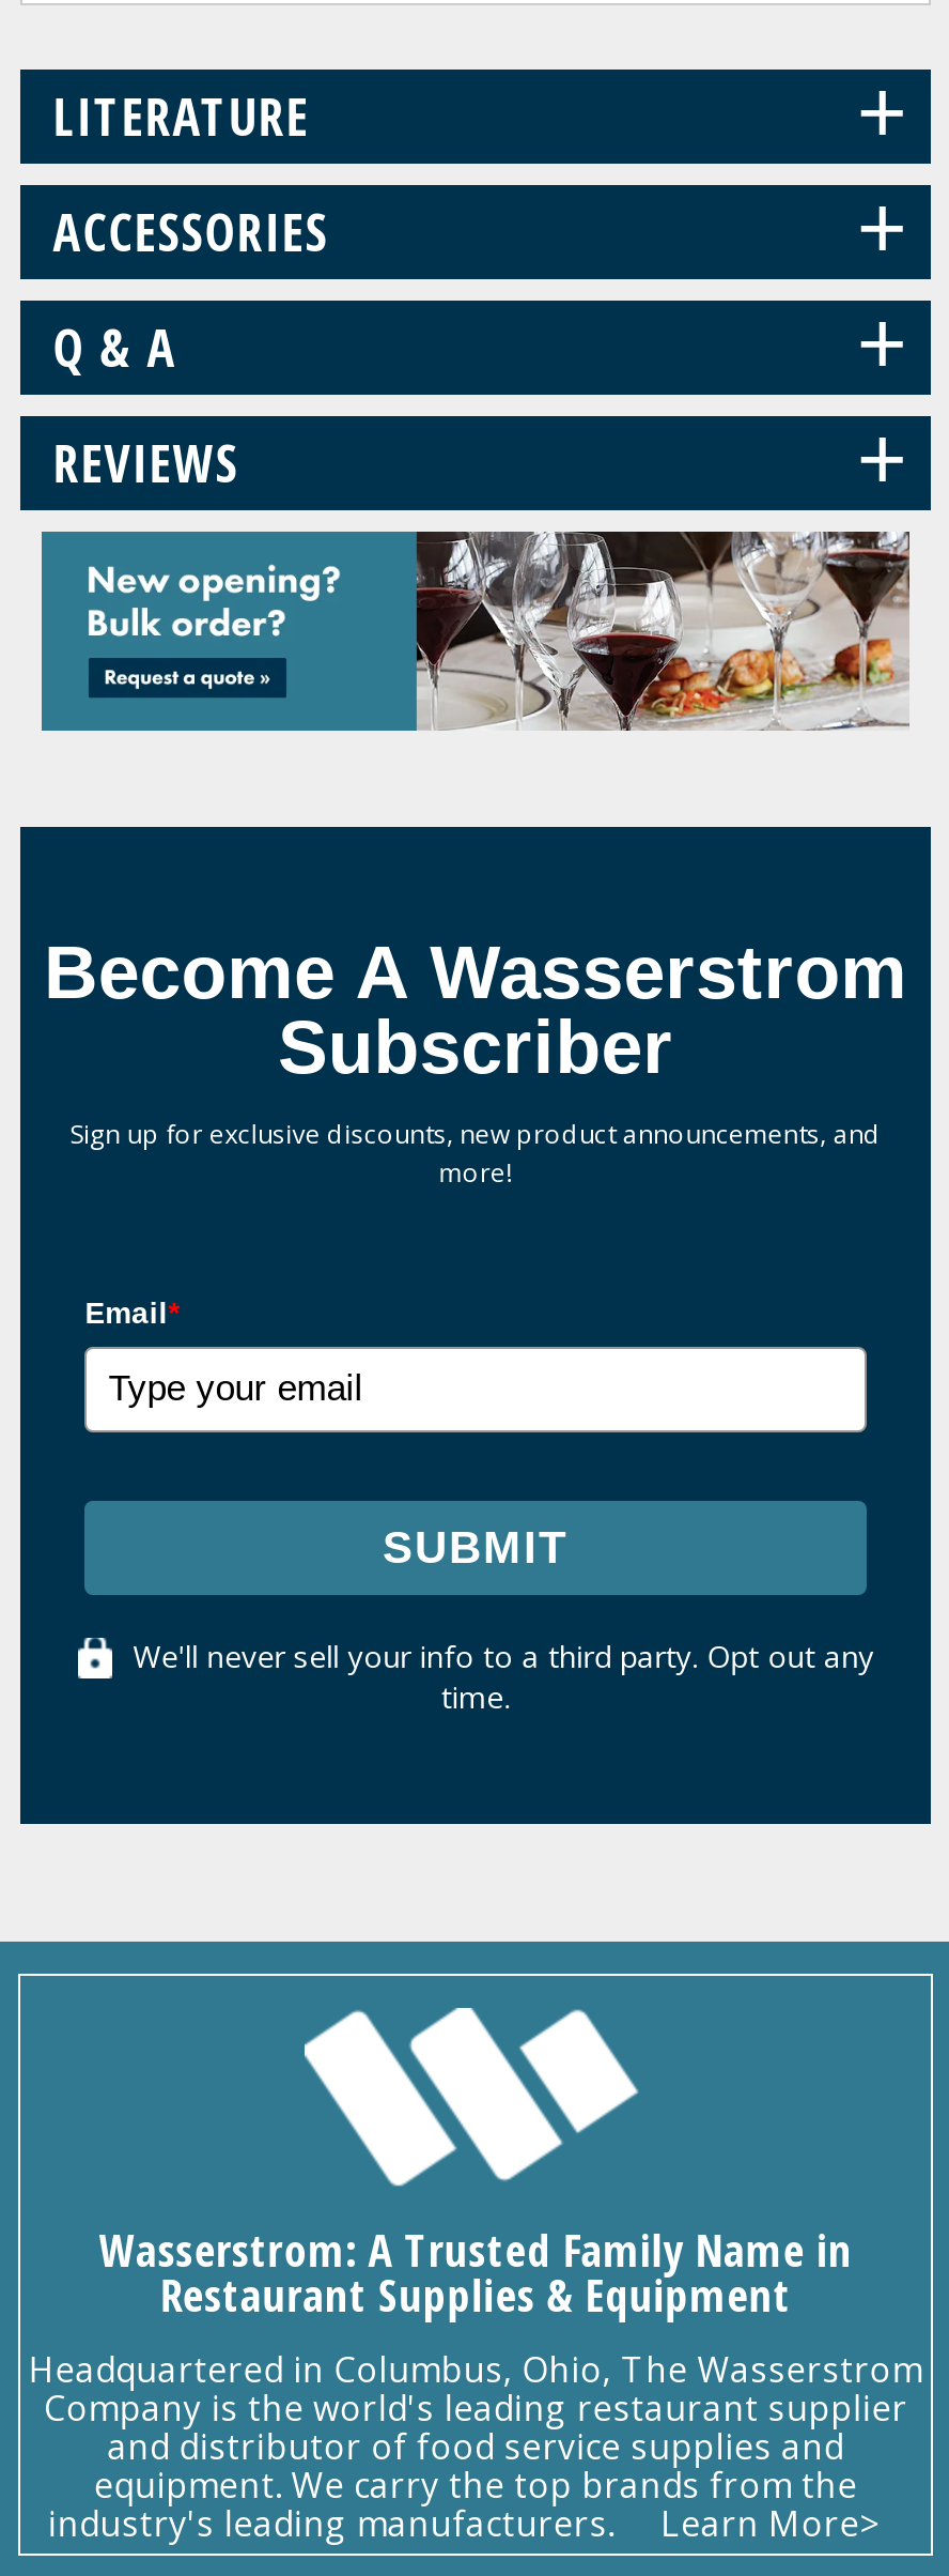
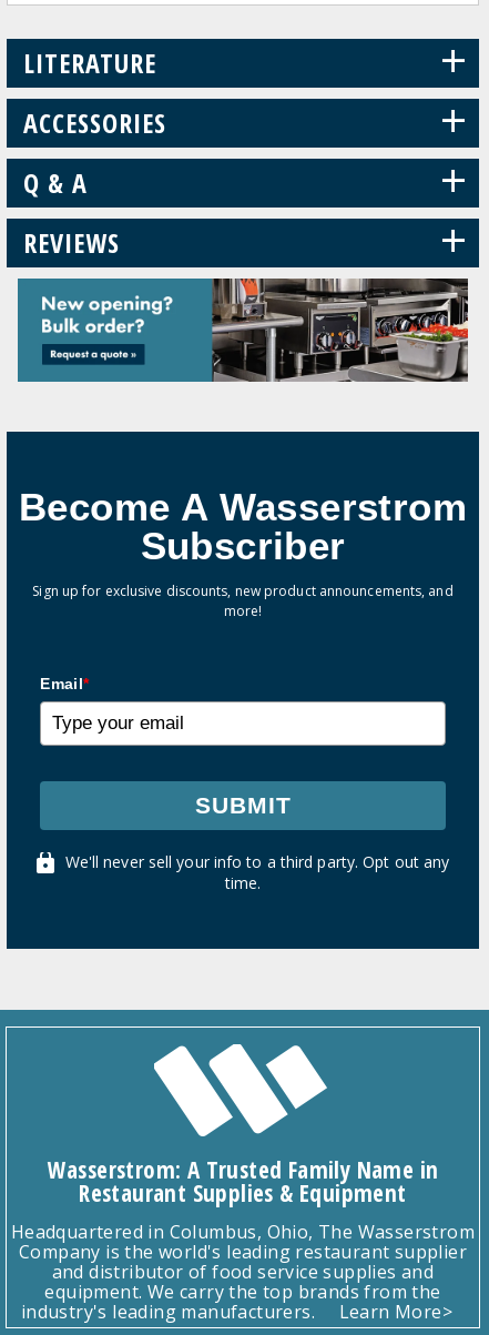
[414,530,909,731] [image] -> [212,277,469,383] [image]

